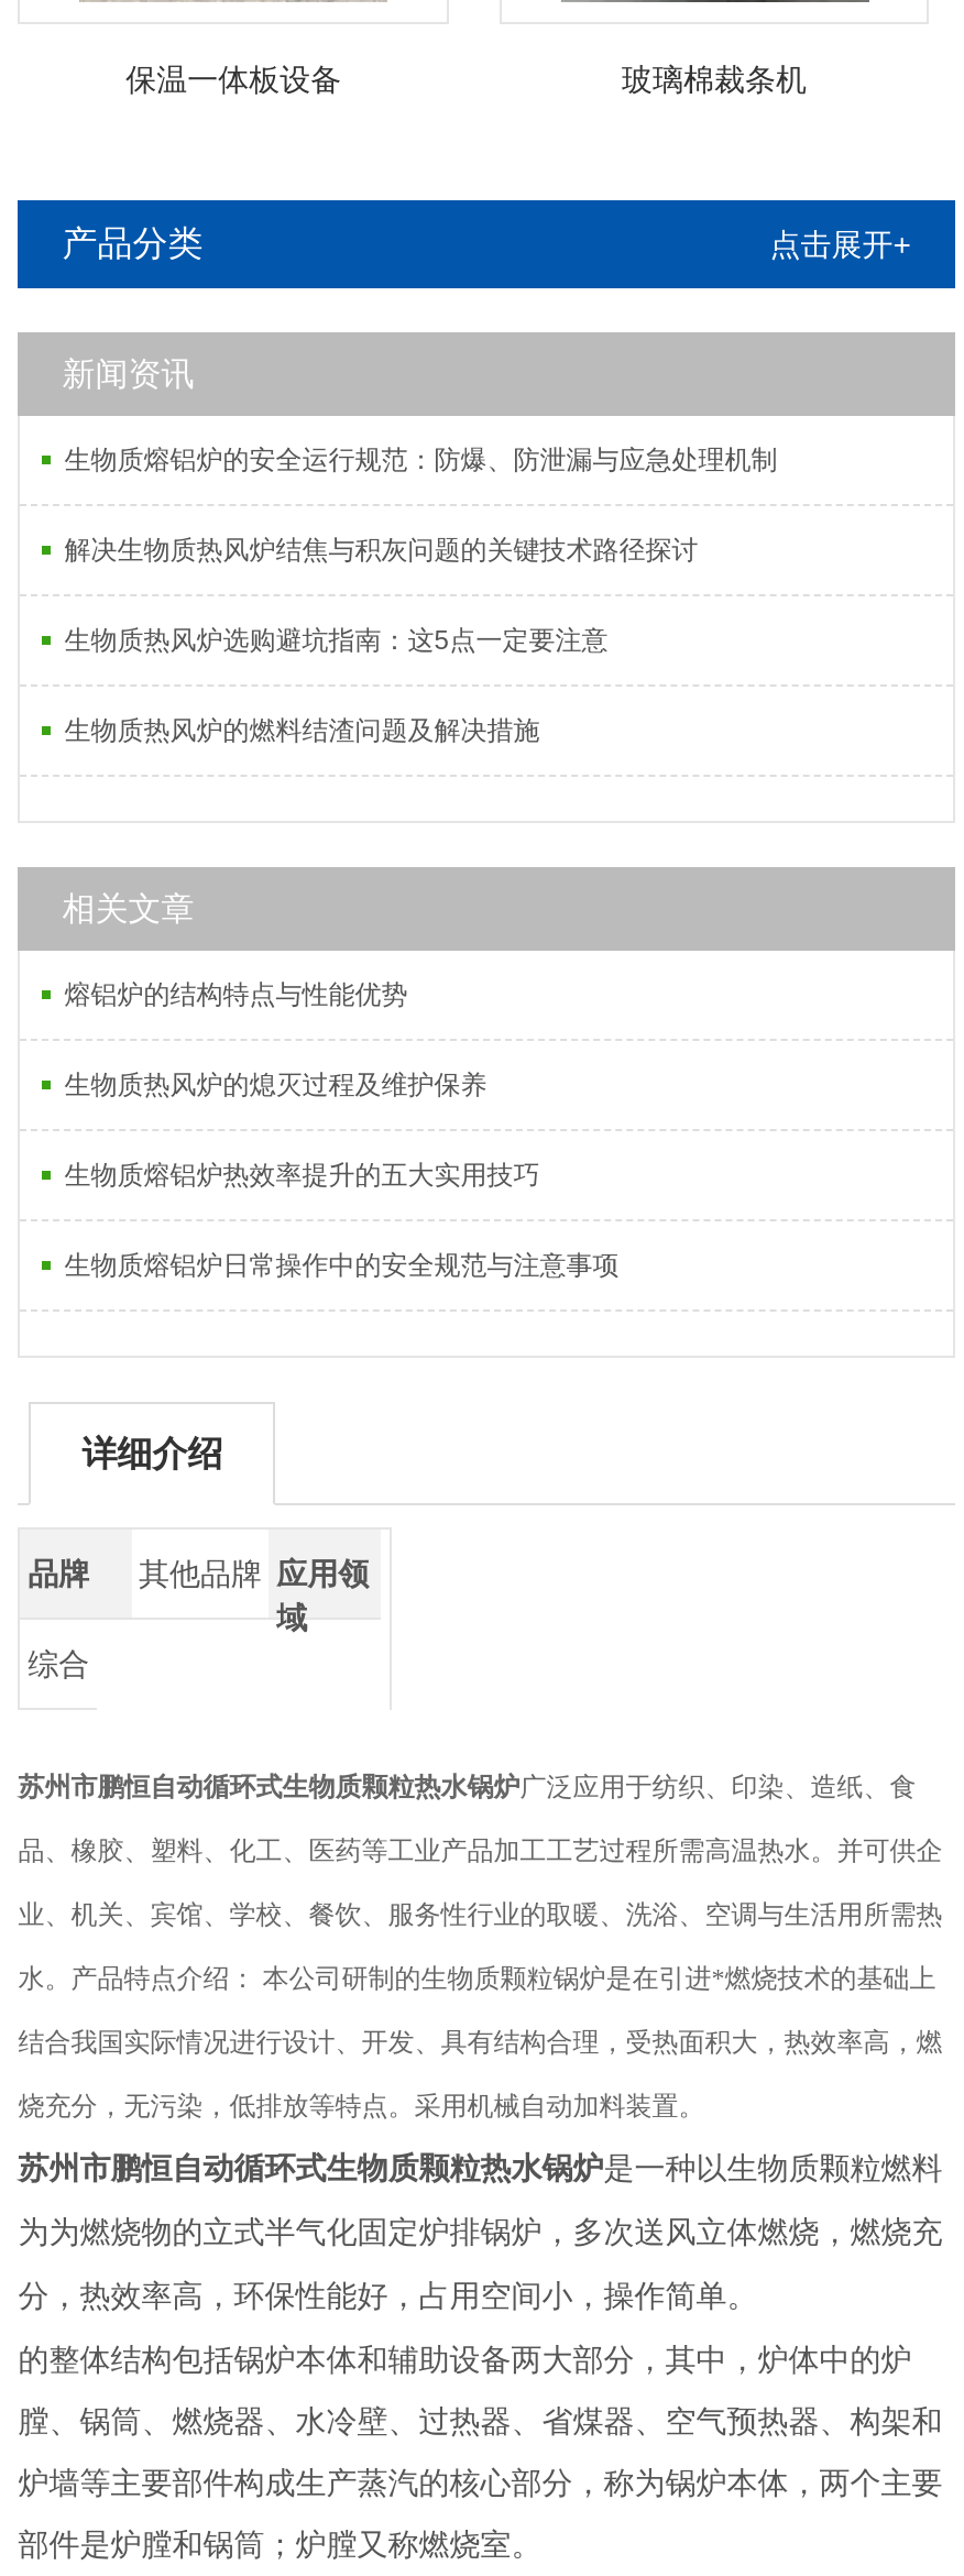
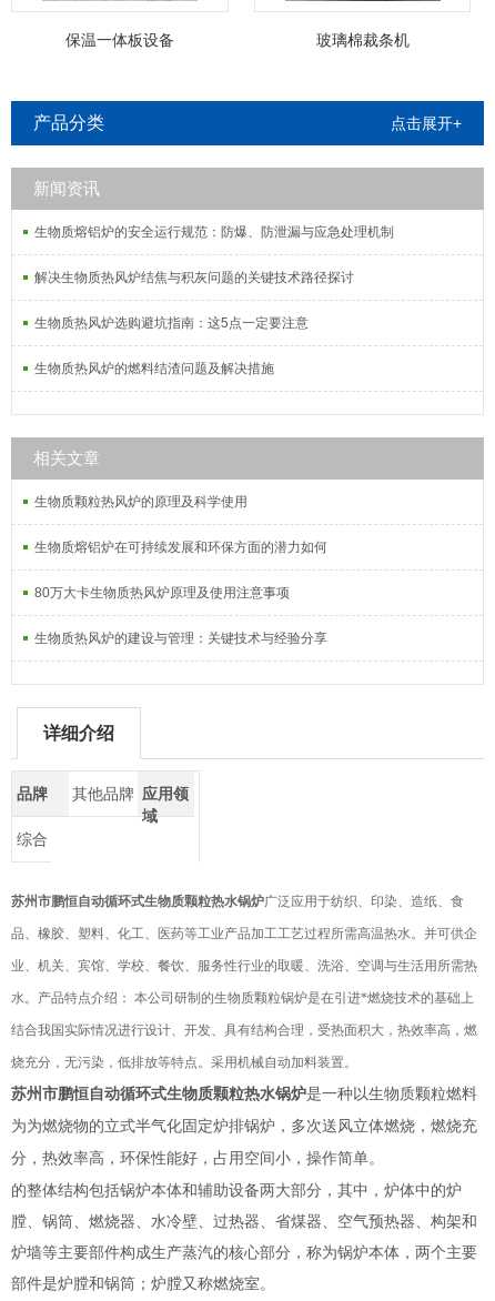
[64,979,408,1010] 熔铝炉的结构特点与性能优势 -> [35,494,248,510] 生物质颗粒热风炉的原理及科学使用
[64,1070,487,1100] 生物质热风炉的熄灭过程及维护保养 -> [35,539,328,555] 生物质熔铝炉在可持续发展和环保方面的潜力如何
[64,1160,540,1191] 生物质熔铝炉热效率提升的五大实用技巧 -> [35,585,290,601] 80万大卡生物质热风炉原理及使用注意事项
[64,1250,619,1281] 生物质熔铝炉日常操作中的安全规范与注意事项 -> [35,631,328,646] 生物质热风炉的建设与管理：关键技术与经验分享

